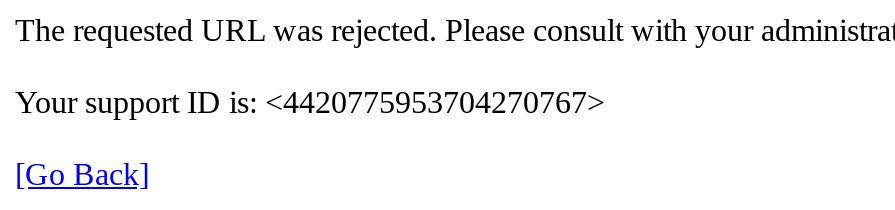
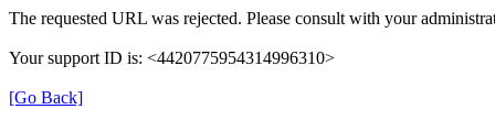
[15,85,605,119] Your support ID is: <4420775953704270767> -> [9,48,335,67] Your support ID is: <4420775954314996310>

